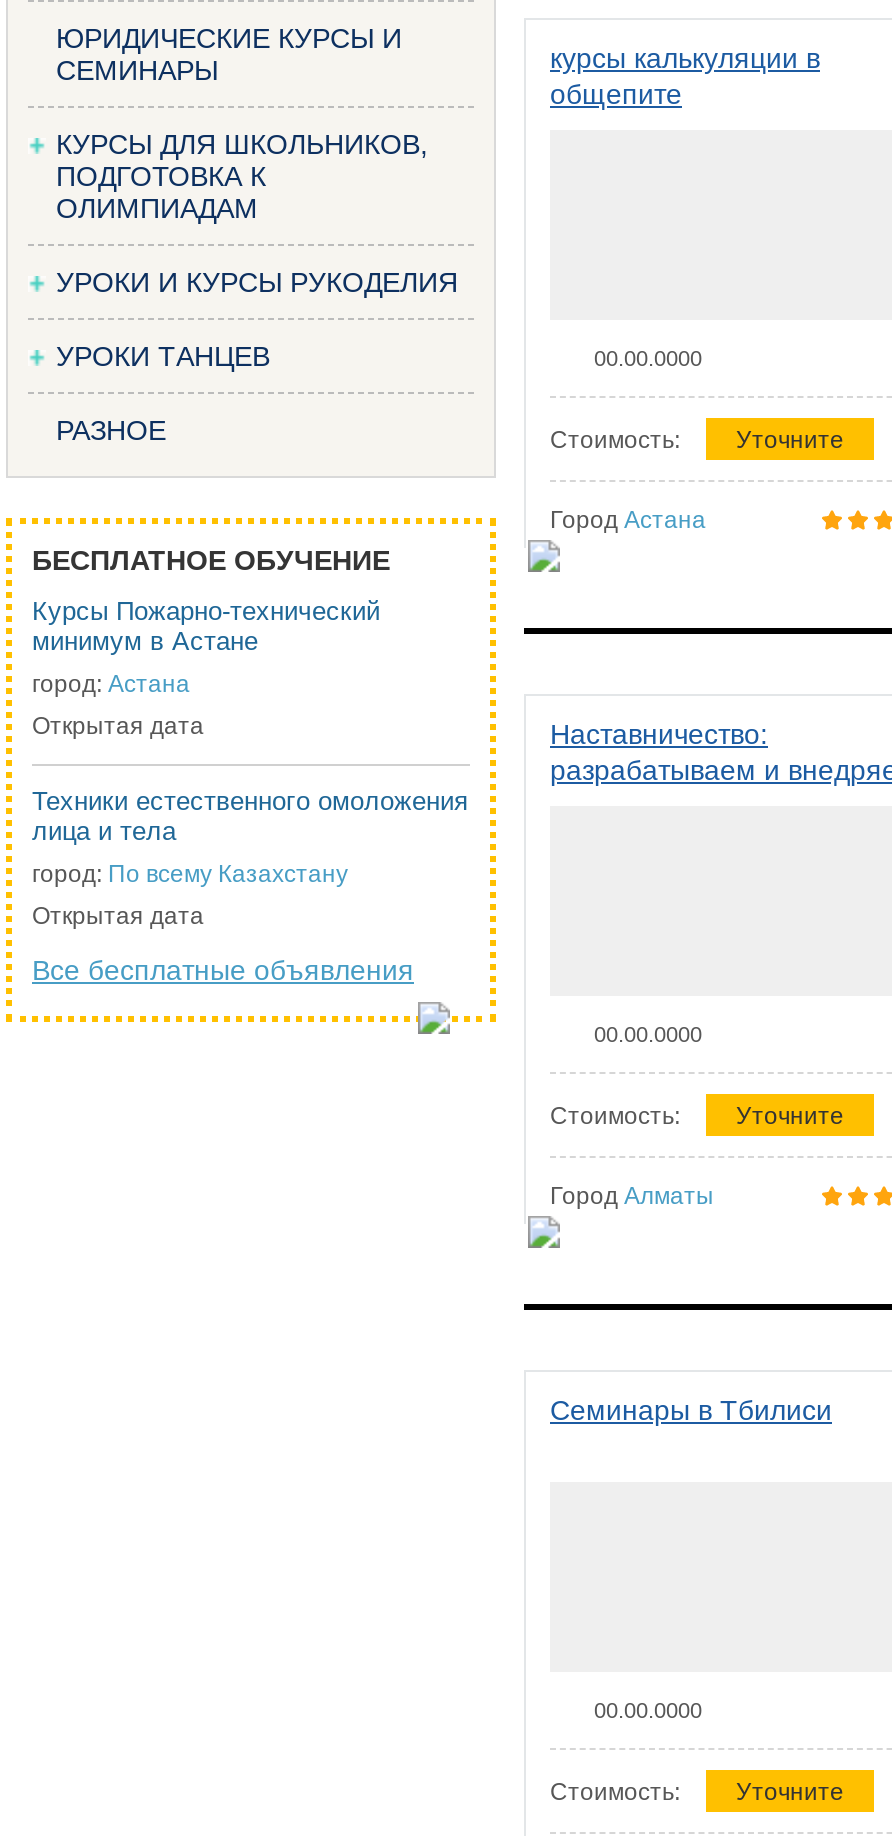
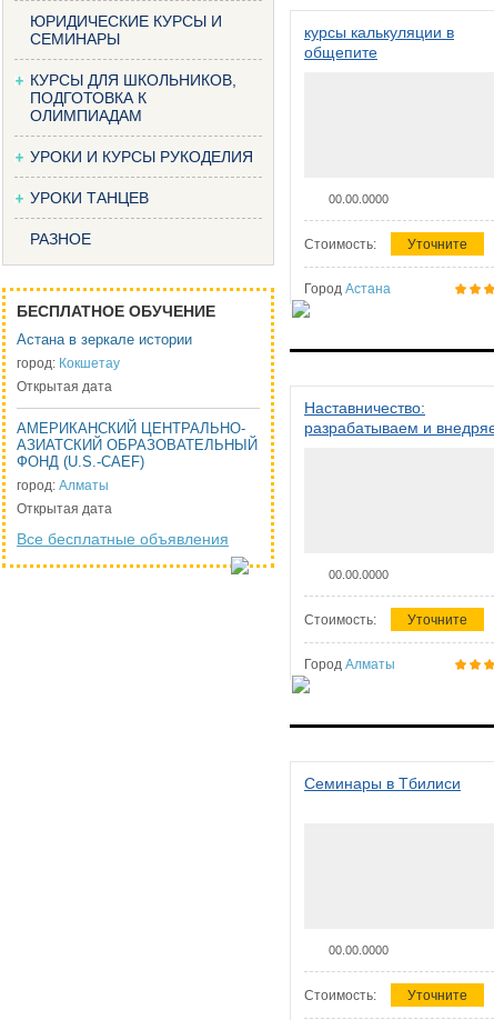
[32,596,380,656] Курсы Пожарно-технический | минимум в Астане -> [17,331,192,348] Астана в зеркале истории
[32,670,190,698] город: Астана -> [17,356,120,371] город: Кокшетау
[32,786,468,846] Техники естественного омоложения | лица и тела -> [17,420,258,470] АМЕРИКАНСКИЙ ЦЕНТРАЛЬНО- | АЗИАТСКИЙ ОБРАЗОВАТЕЛЬНЫЙ | ФОНД (U.S.-CAEF)
[32,860,348,888] город: По всему Казахстану -> [17,478,109,493] город: Алматы

